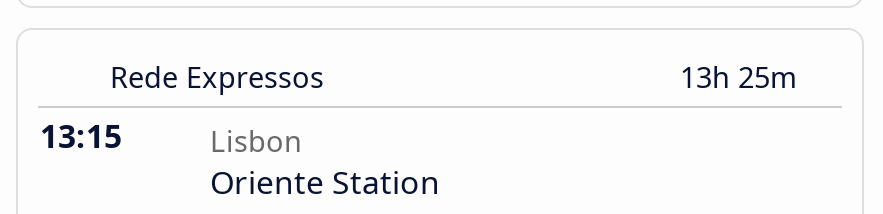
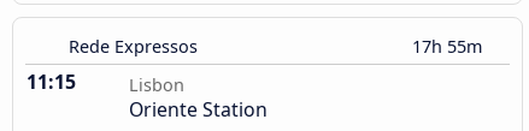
[40,58,804,158] 13h 25m | 13:15 -> [27,35,487,95] 17h 55m | 11:15

